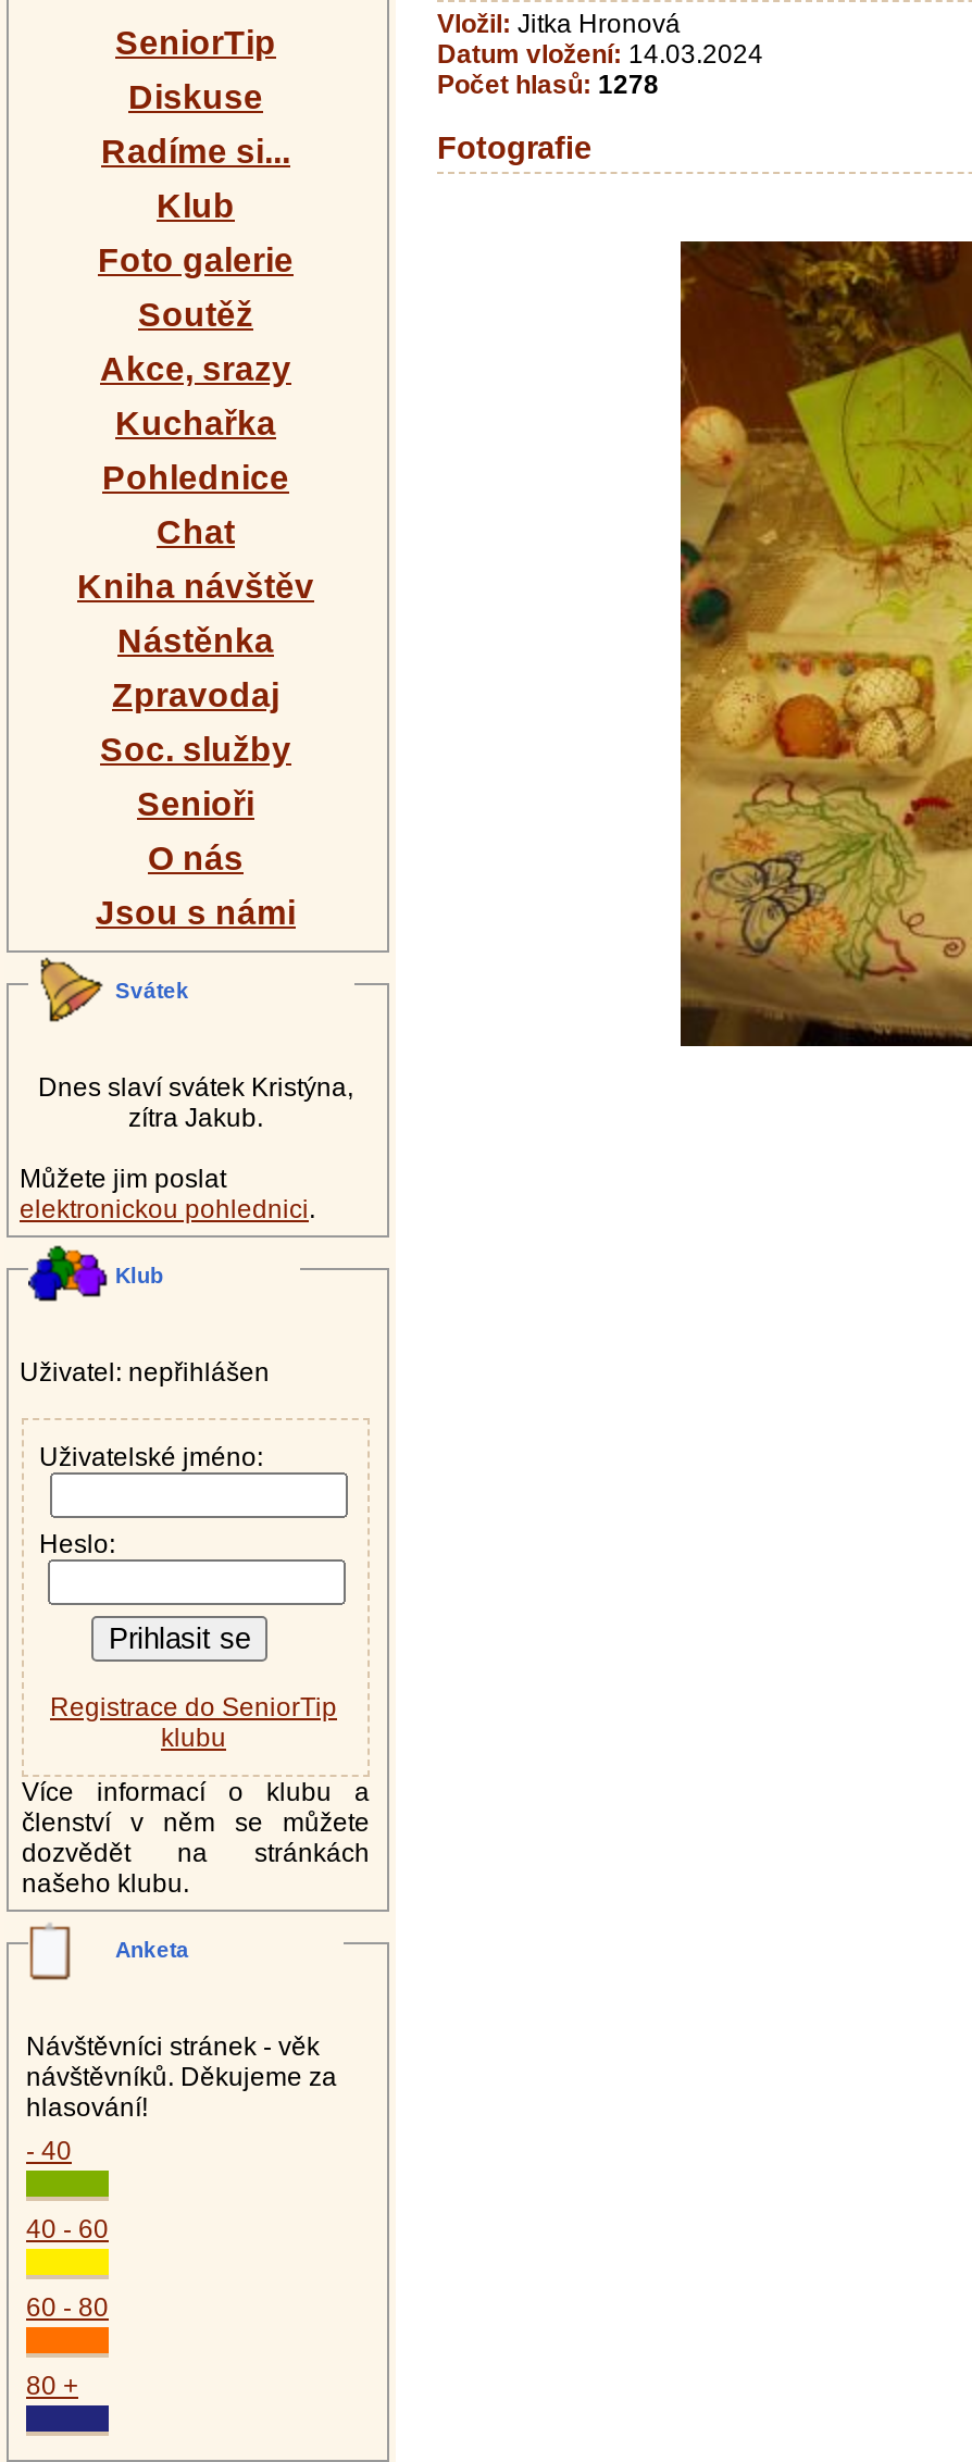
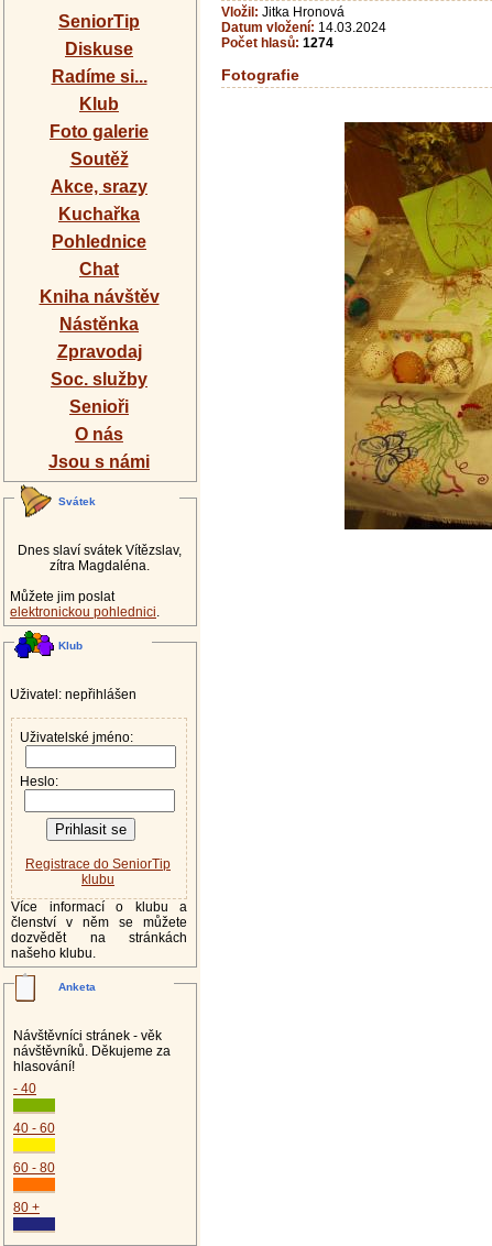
[437,70,659,100] Počet hlasů: 1278 -> [221,35,334,51] Počet hlasů: 1274
[38,1072,353,1103] Dnes slaví svátek Kristýna, -> [17,543,181,558] Dnes slaví svátek Vítězslav,
[128,1103,263,1133] zítra Jakub. -> [49,558,149,573] zítra Magdaléna.

